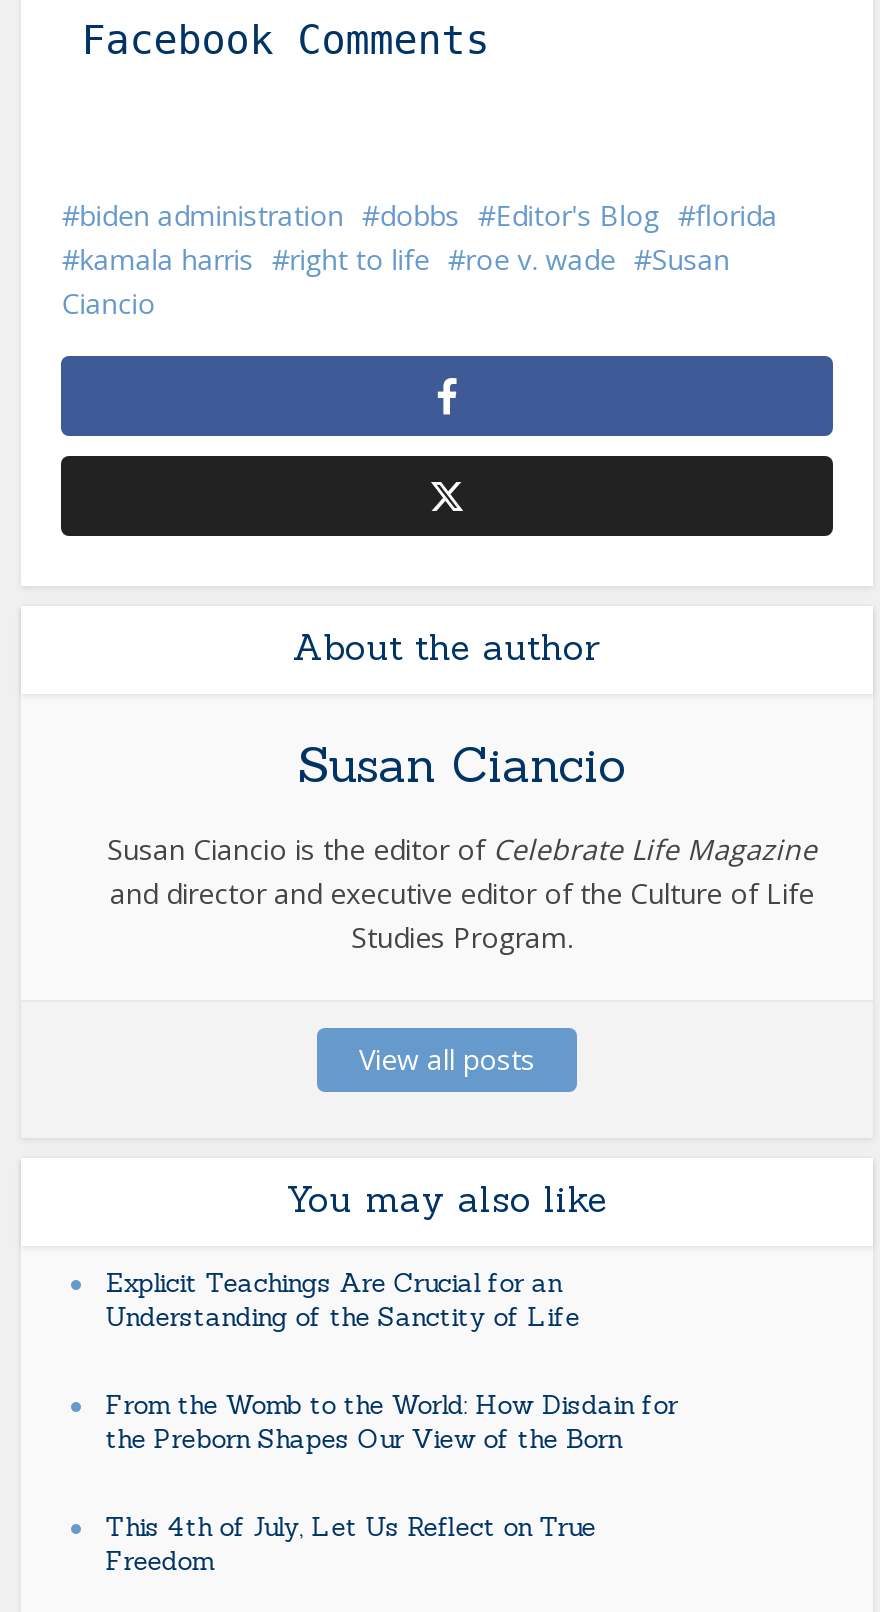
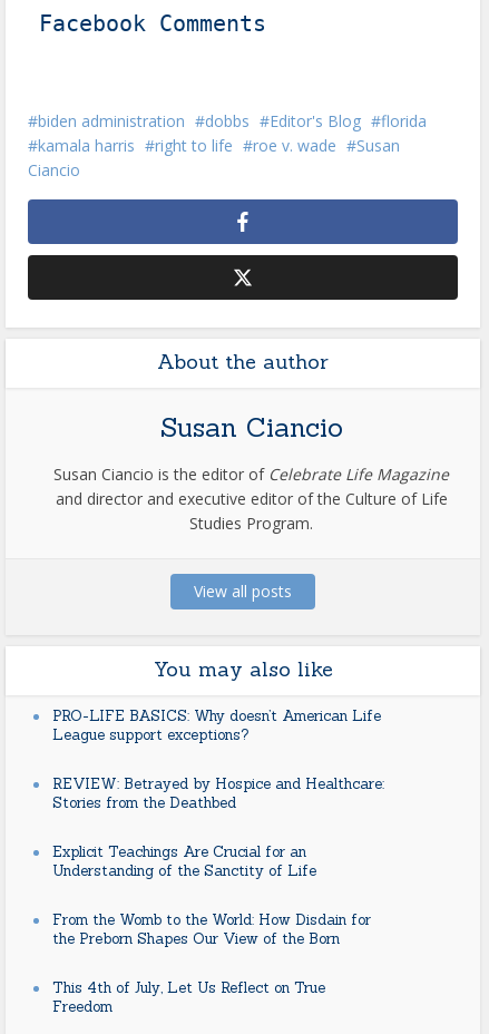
none -> [53,707,385,813] PRO-LIFE BASICS: Why doesn’t American Life | League support exceptions? | REVIEW: Betrayed by Hospice and Healthcare: | Stories from the Deathbed

